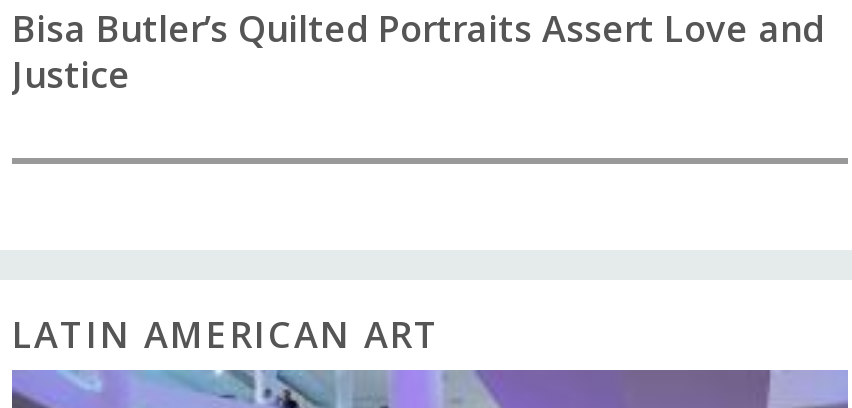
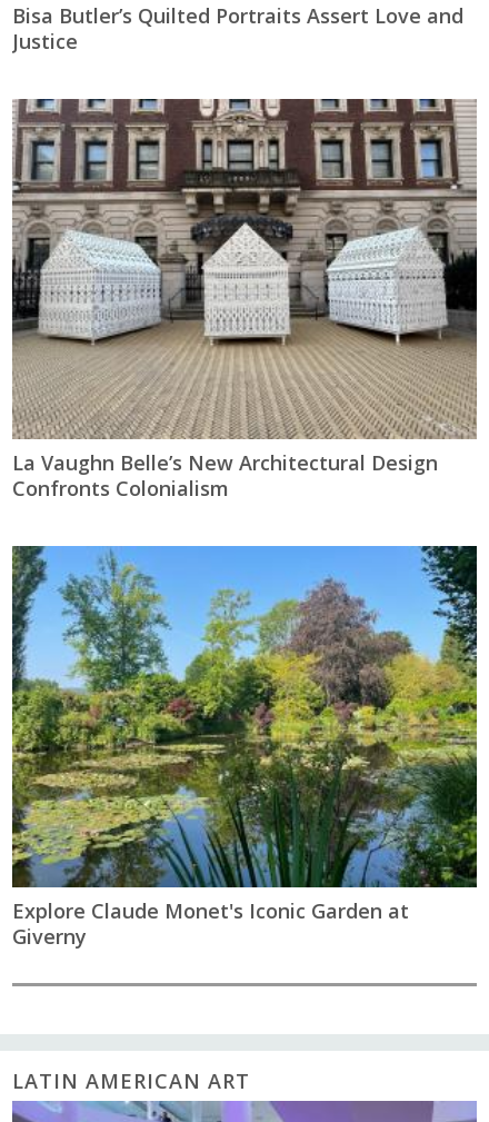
none -> [11,98,478,502] [image] | La Vaughn Belle’s New Architectural Design | Confronts Colonialism
none -> [11,545,478,949] [image] | Explore Claude Monet's Iconic Garden at | Giverny

